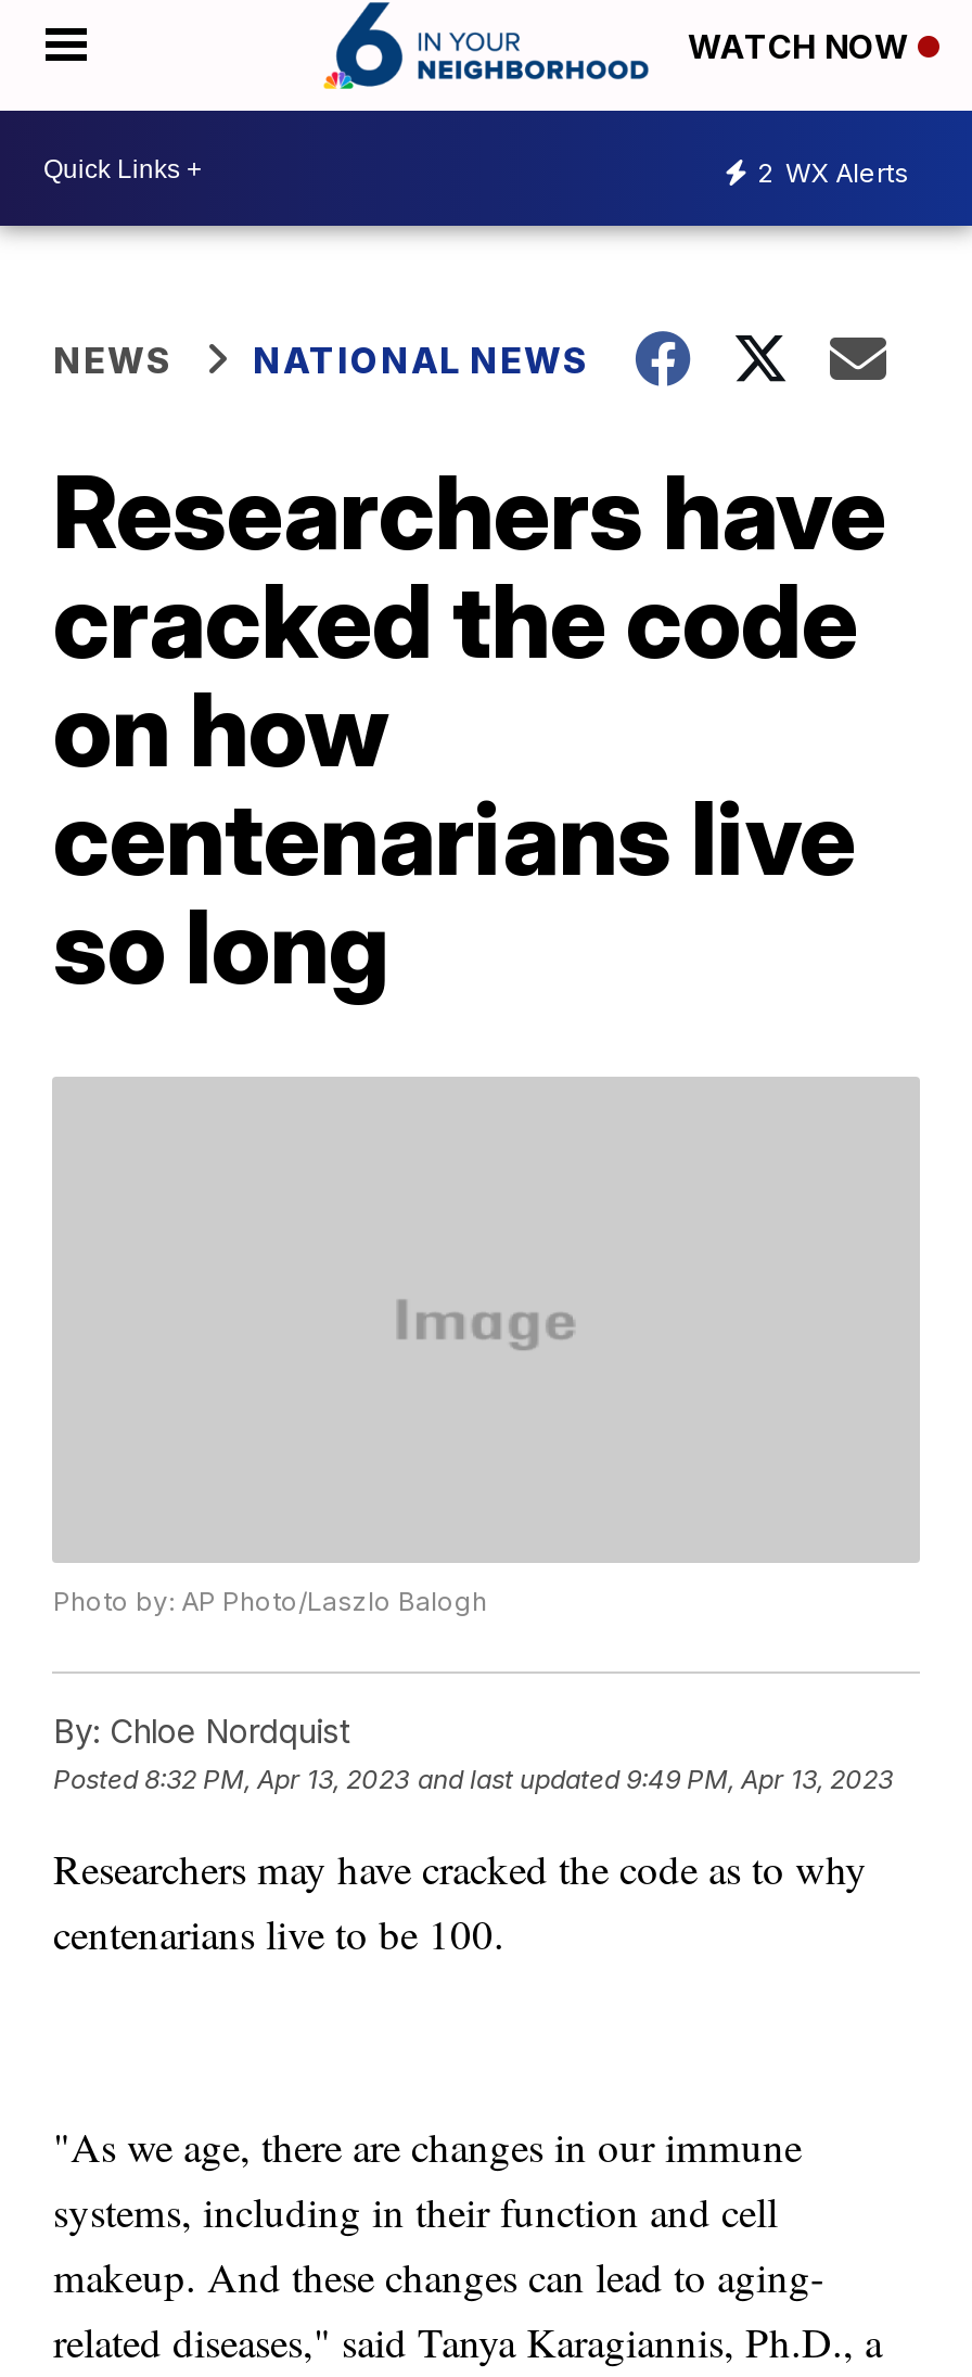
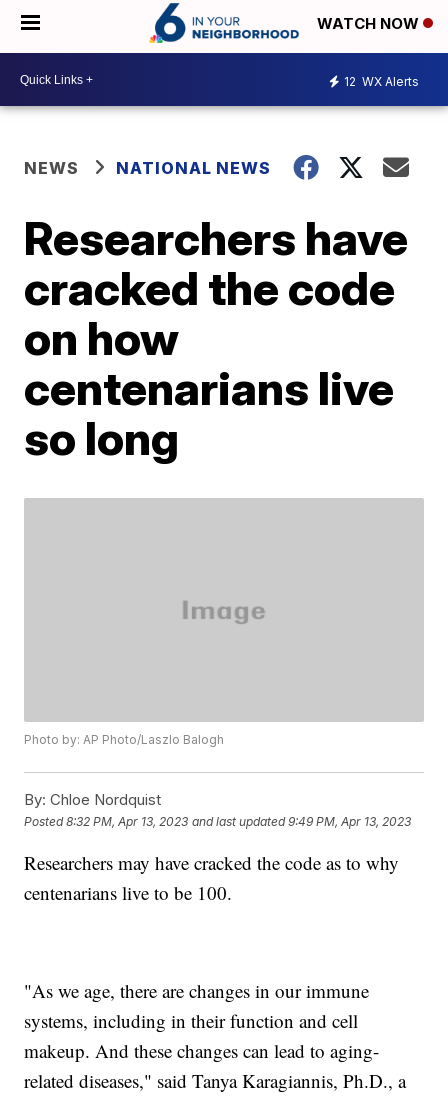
[757,155,909,188] 2 WX Alerts -> [344,73,419,88] 12 WX Alerts

